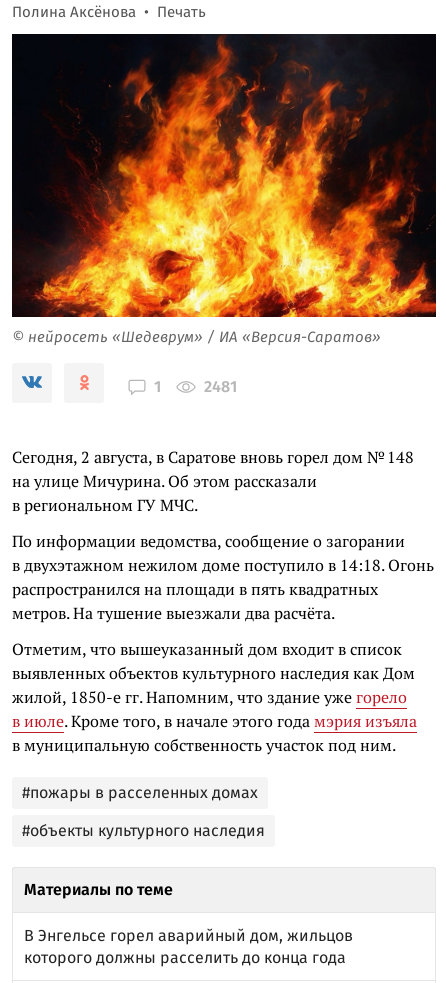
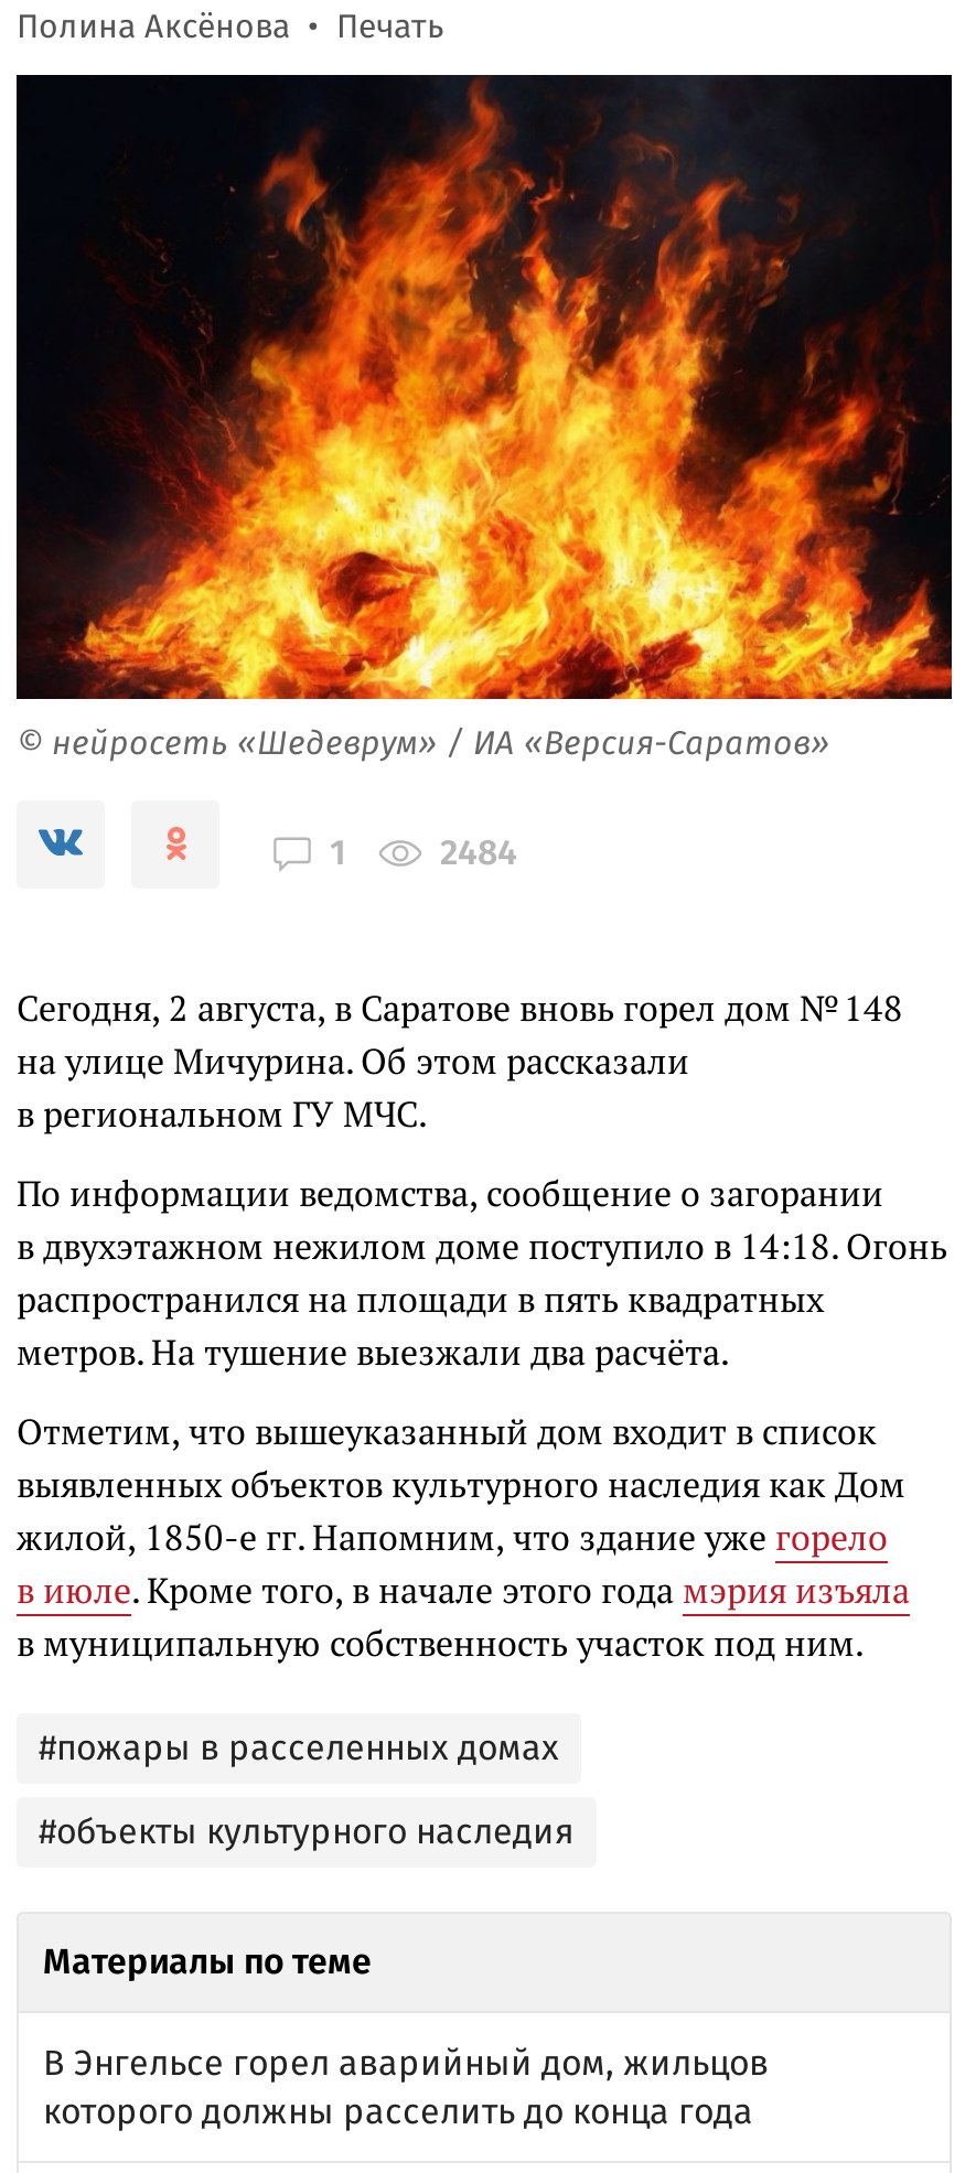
[204,377,237,396] 2481 -> [440,831,517,873] 2484

